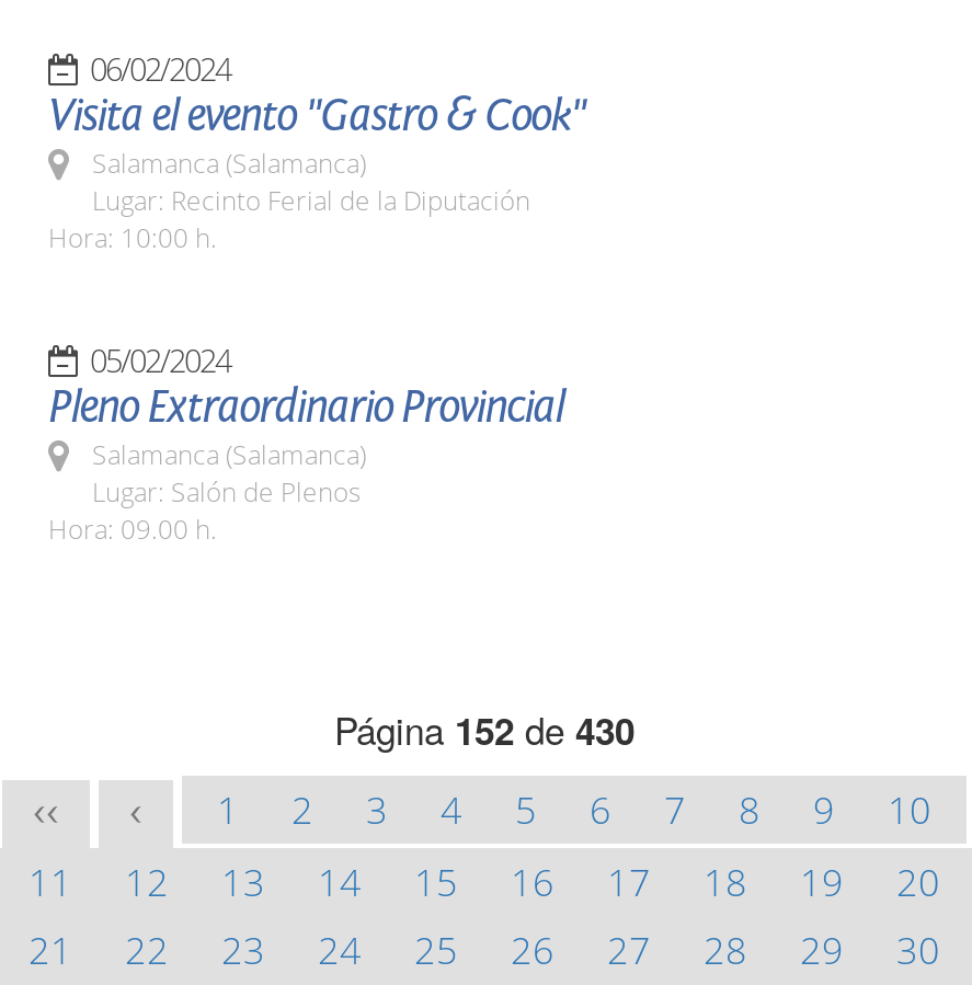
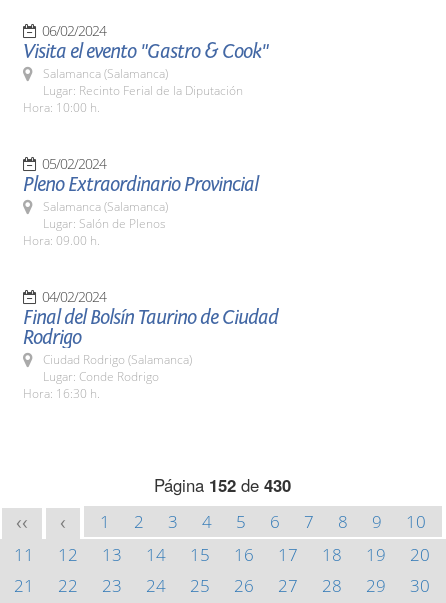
none -> [23,287,278,402] 04/02/2024 | Final del Bolsín Taurino de Ciudad | Rodrigo | Ciudad Rodrigo (Salamanca) | Lugar: Conde Rodrigo | Hora: 16:30 h.

